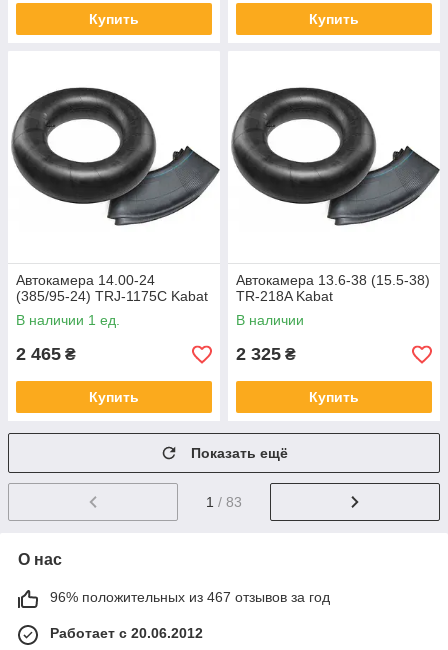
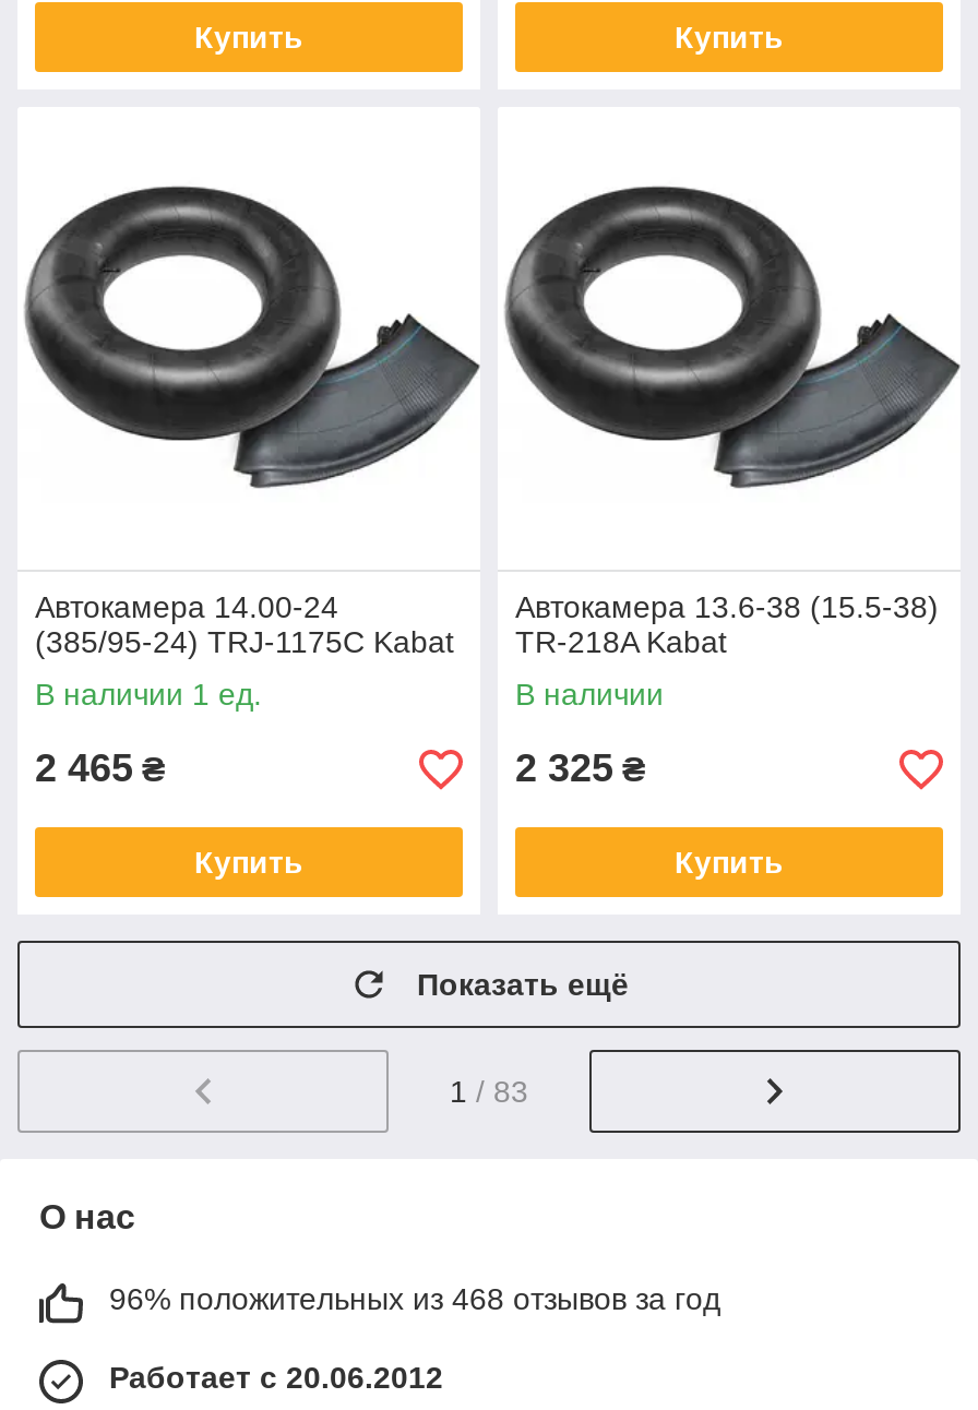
[50,589,330,605] 96% положительных из 467 отзывов за год -> [109,1282,720,1317] 96% положительных из 468 отзывов за год

